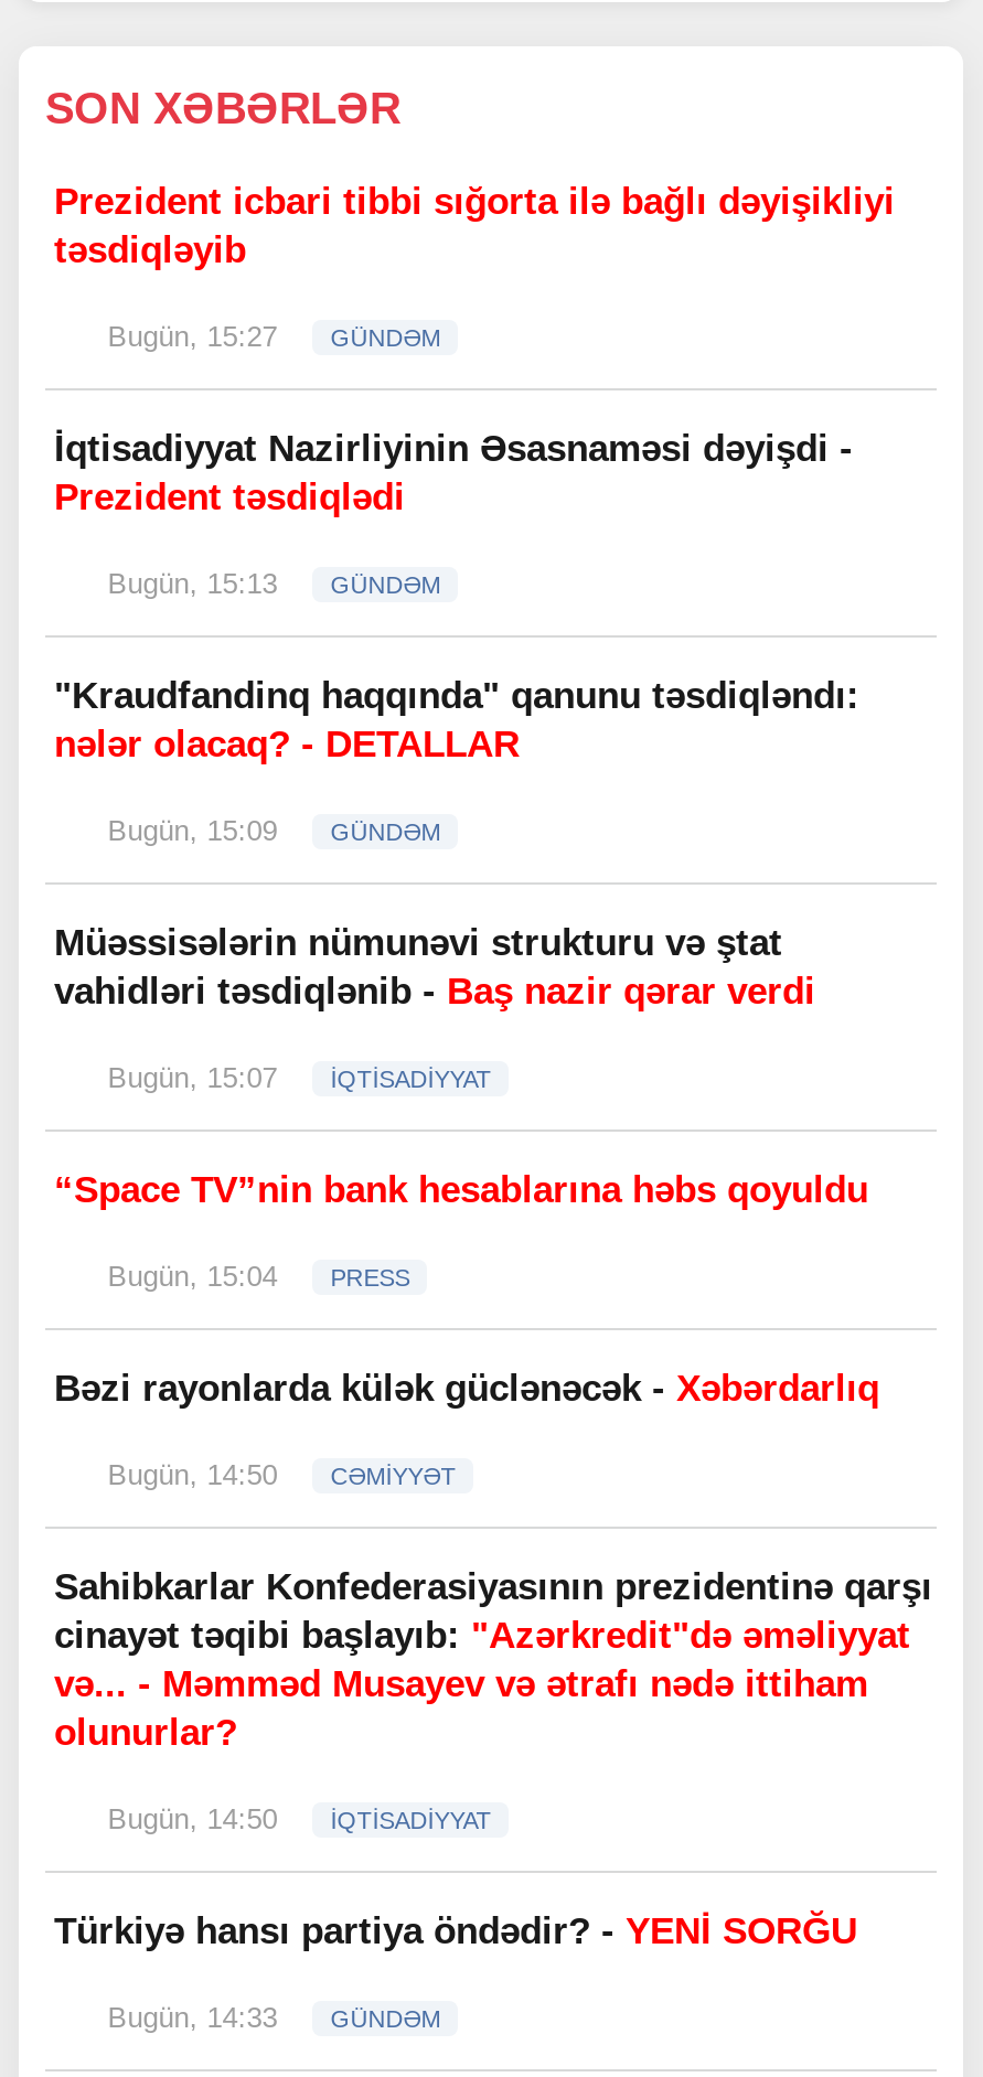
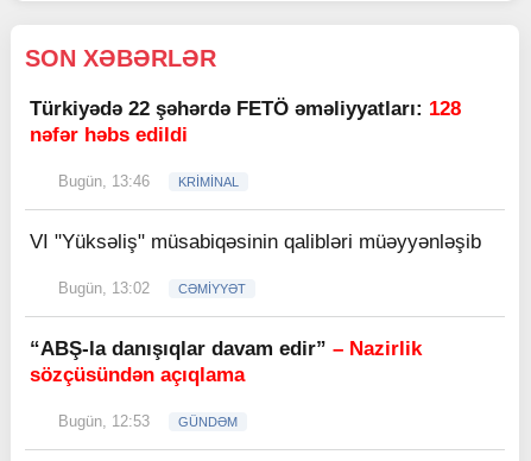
[54,180,895,1490] Prezident icbari tibbi sığorta ilə bağlı dəyişikliyi | təsdiqləyib | Bugün, 15:27 | GÜNDƏM | İqtisadiyyat Nazirliyinin Əsasnaməsi dəyişdi - | Prezident təsdiqlədi | Bugün, 15:13 | GÜNDƏM | "Kraudfandinq haqqında" qanunu təsdiqləndı: | nələr olacaq? - DETALLAR | Bugün, 15:09 | GÜNDƏM | Müəssisələrin nümunəvi strukturu və ştat | vahidləri təsdiqlənib - Baş nazir qərar verdi | Bugün, 15:07 | İQTİSADİYYAT | “Space TV”nin bank hesablarına həbs qoyuldu | Bugün, 15:04 | PRESS | Bəzi rayonlarda külək güclənəcək - Xəbərdarlıq | Bugün, 14:50 -> [30,97,481,297] Türkiyədə 22 şəhərdə FETÖ əməliyyatları: 128 | nəfər həbs edildi | Bugün, 13:46 | KRİMİNAL | VI "Yüksəliş" müsabiqəsinin qalibləri müəyyənləşib | Bugün, 13:02
[54,1565,932,2033] Sahibkarlar Konfederasiyasının prezidentinə qarşı | cinayət təqibi başlayıb: "Azərkredit"də əməliyyat | və... - Məmməd Musayev və ətrafı nədə ittiham | olunurlar? | Bugün, 14:50 | İQTİSADİYYAT | Türkiyə hansı partiya öndədir? - YENİ SORĞU | Bugün, 14:33 -> [30,337,422,430] “ABŞ-la danışıqlar davam edir” – Nazirlik | sözçüsündən açıqlama | Bugün, 12:53

